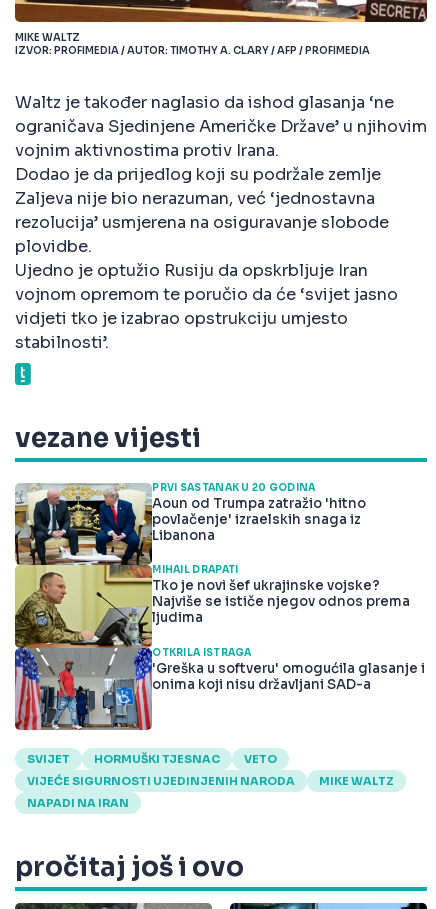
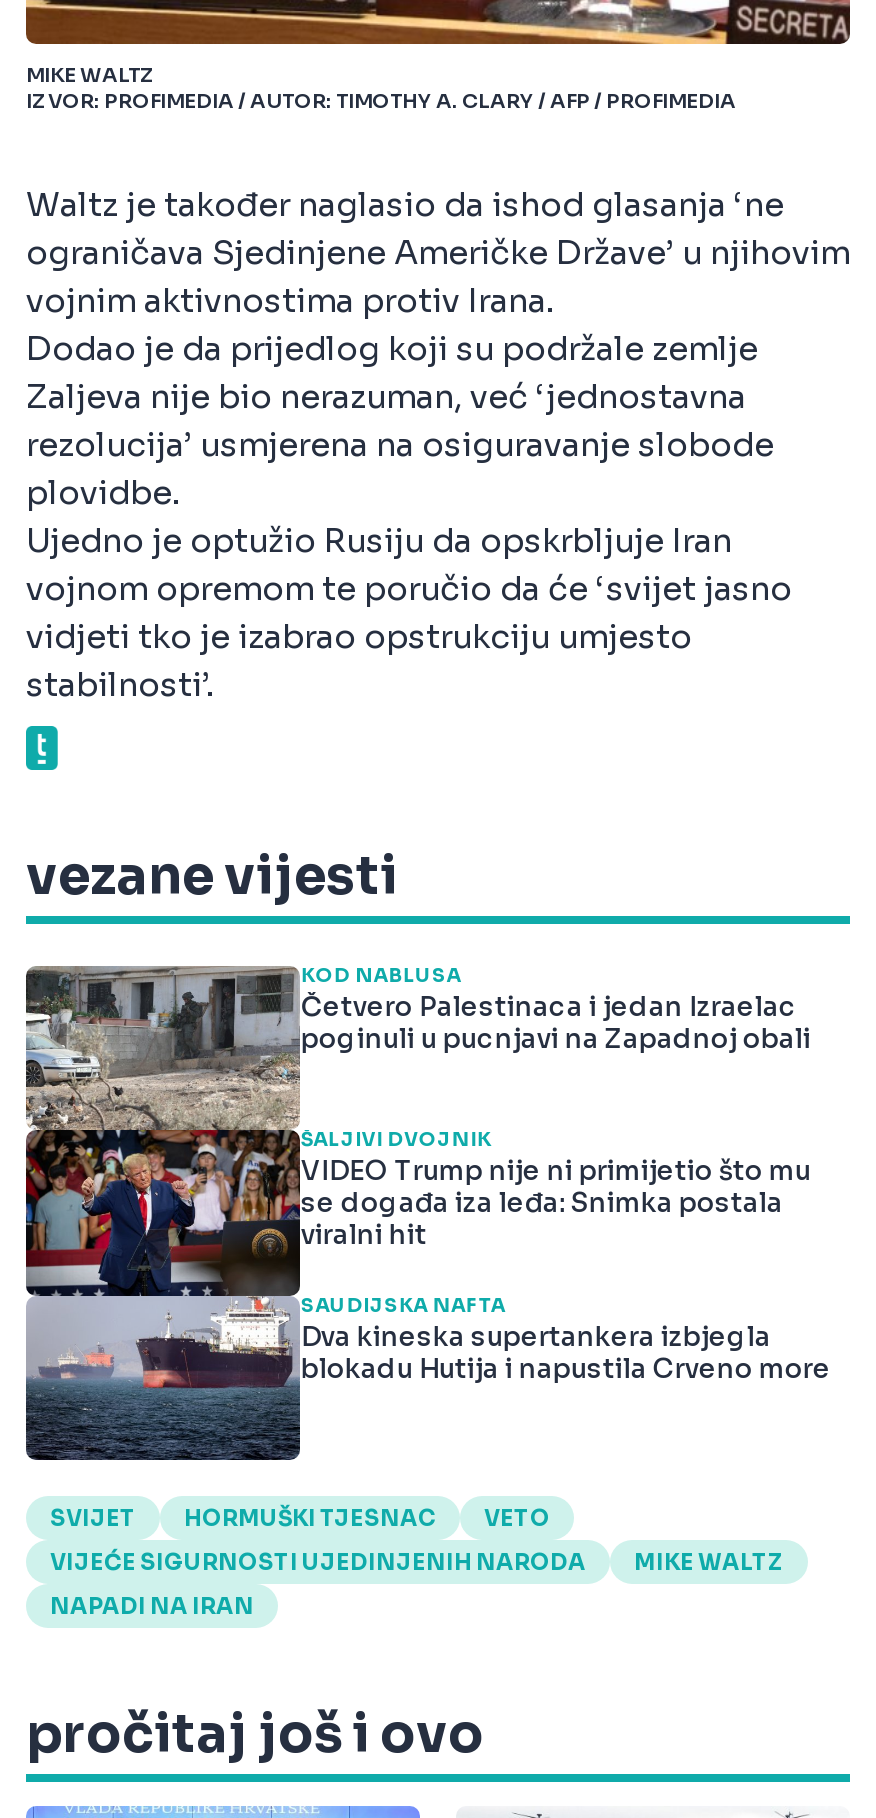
[14,482,366,731] [image] | PRVI SASTANAK U 20 GODINA | Aoun od Trumpa zatražio 'hitno | povlačenje' izraelskih snaga iz | Libanona -> [24,964,811,1462] [image] | KOD NABLUSA | Četvero Palestinaca i jedan Izraelac | poginuli u pucnjavi na Zapadnoj obali
[152,564,410,626] MIHAIL DRAPATI | Tko je novi šef ukrajinske vojske? | Najviše se ističe njegov odnos prema | ljudima -> [301,1129,811,1253] ŠALJIVI DVOJNIK | VIDEO Trump nije ni primijetio što mu | se događa iza leđa: Snimka postala | viralni hit
[152,647,425,693] OTKRILA ISTRAGA | 'Greška u softveru' omogućila glasanje i | onima koji nisu državljani SAD-a -> [301,1294,831,1386] SAUDIJSKA NAFTA | Dva kineska supertankera izbjegla | blokadu Hutija i napustila Crveno more

